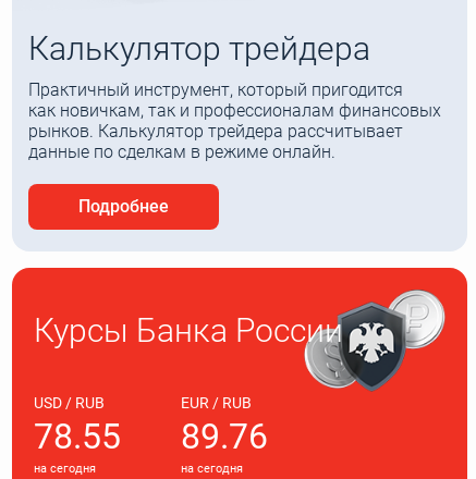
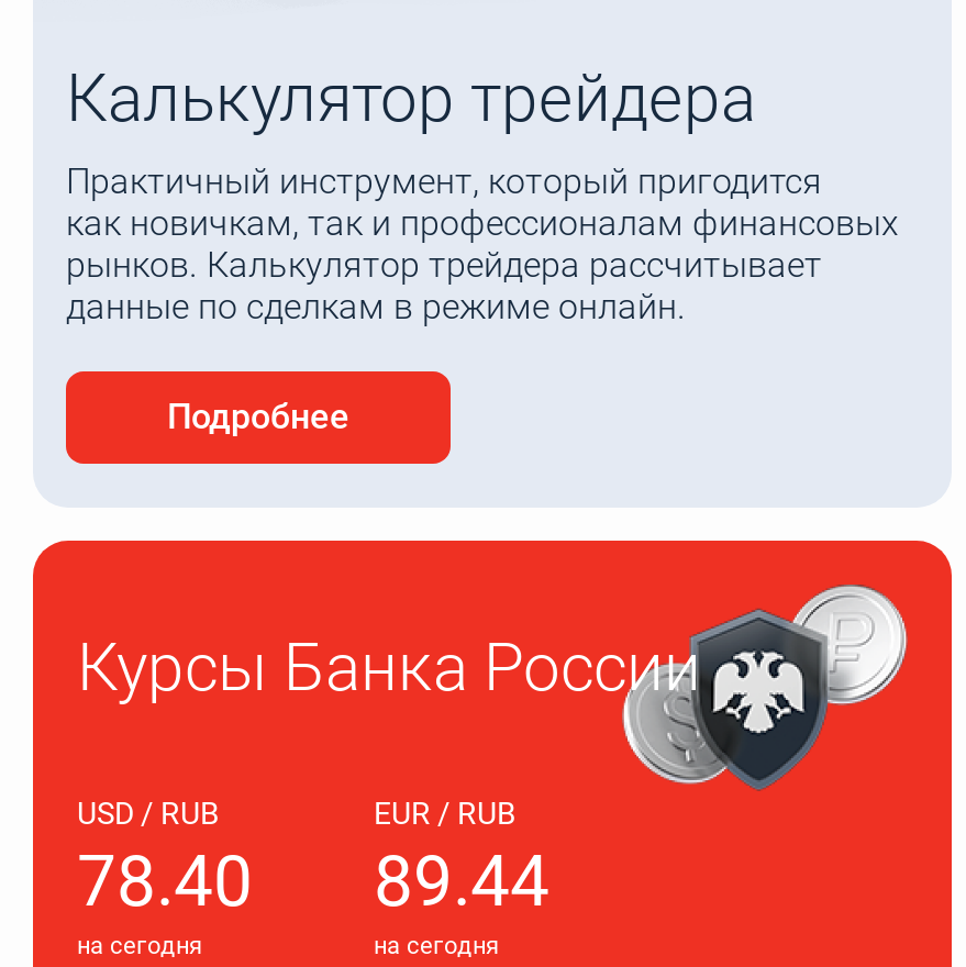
[34,416,121,457] 78.55 -> [77,840,253,923] 78.40
[181,416,268,457] 89.76 -> [374,840,549,923] 89.44

